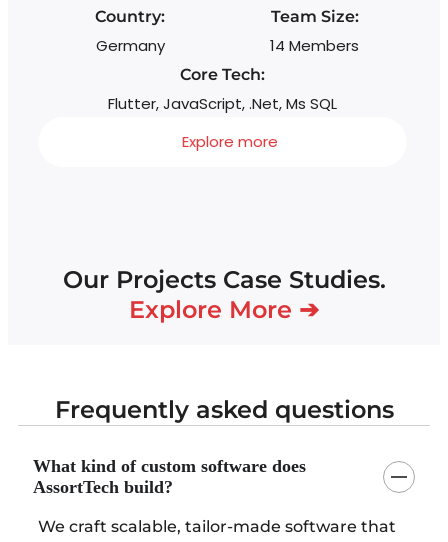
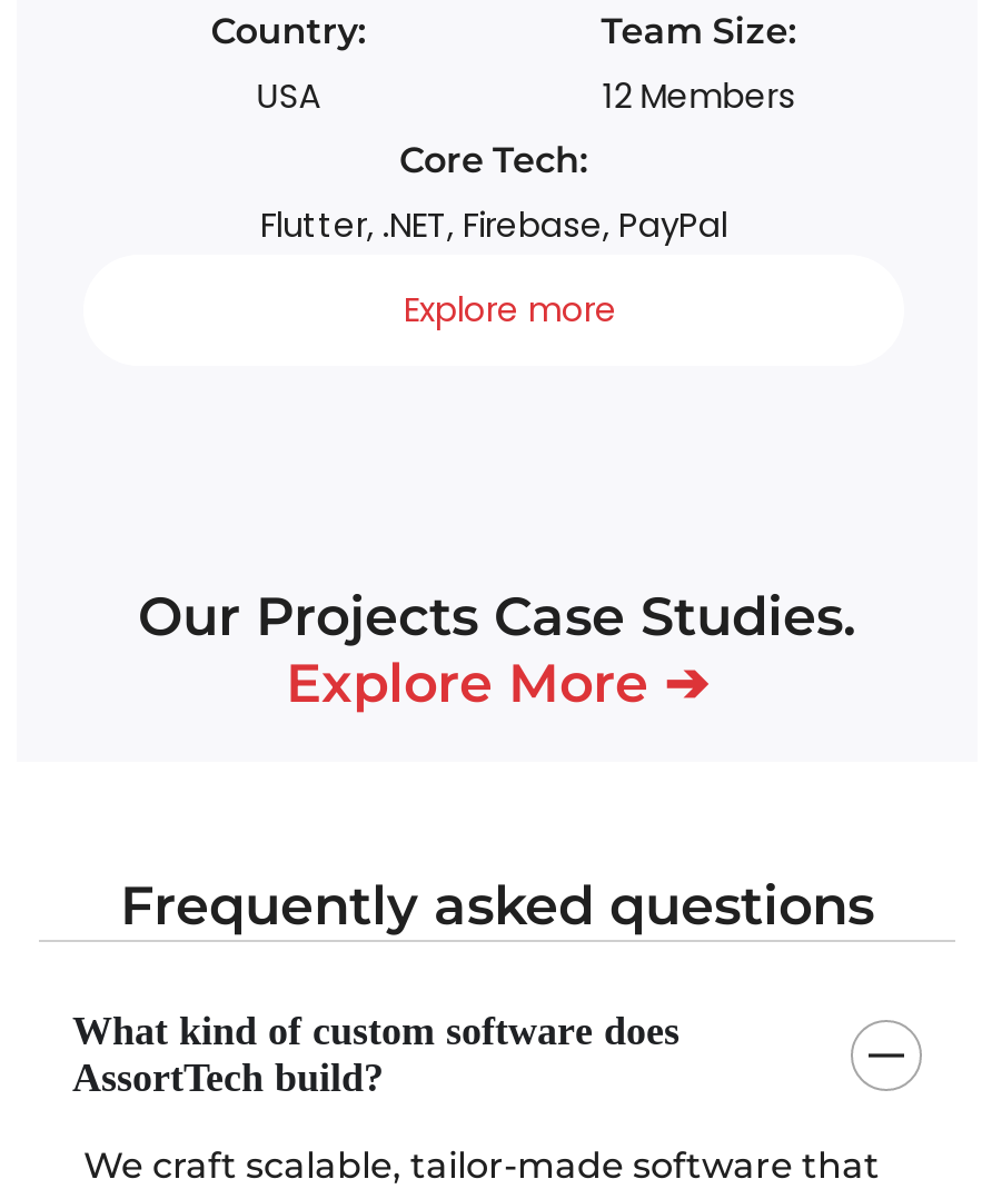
[96,35,165,56] Germany -> [256,73,321,120] USA
[270,35,359,56] 14 Members -> [602,73,796,120] 12 Members
[108,93,337,114] Flutter, JavaScript, .Net, Ms SQL -> [260,202,727,249] Flutter, .NET, Firebase, PayPal

